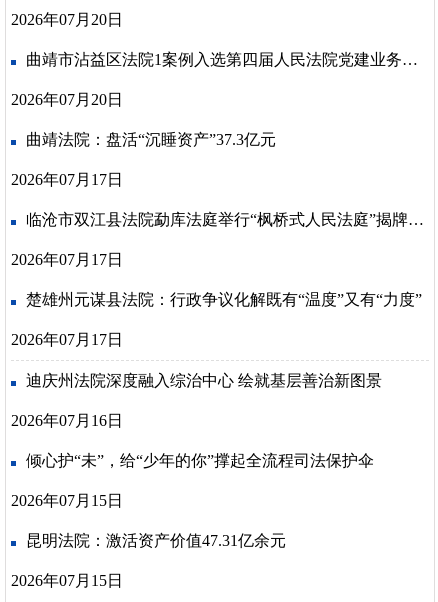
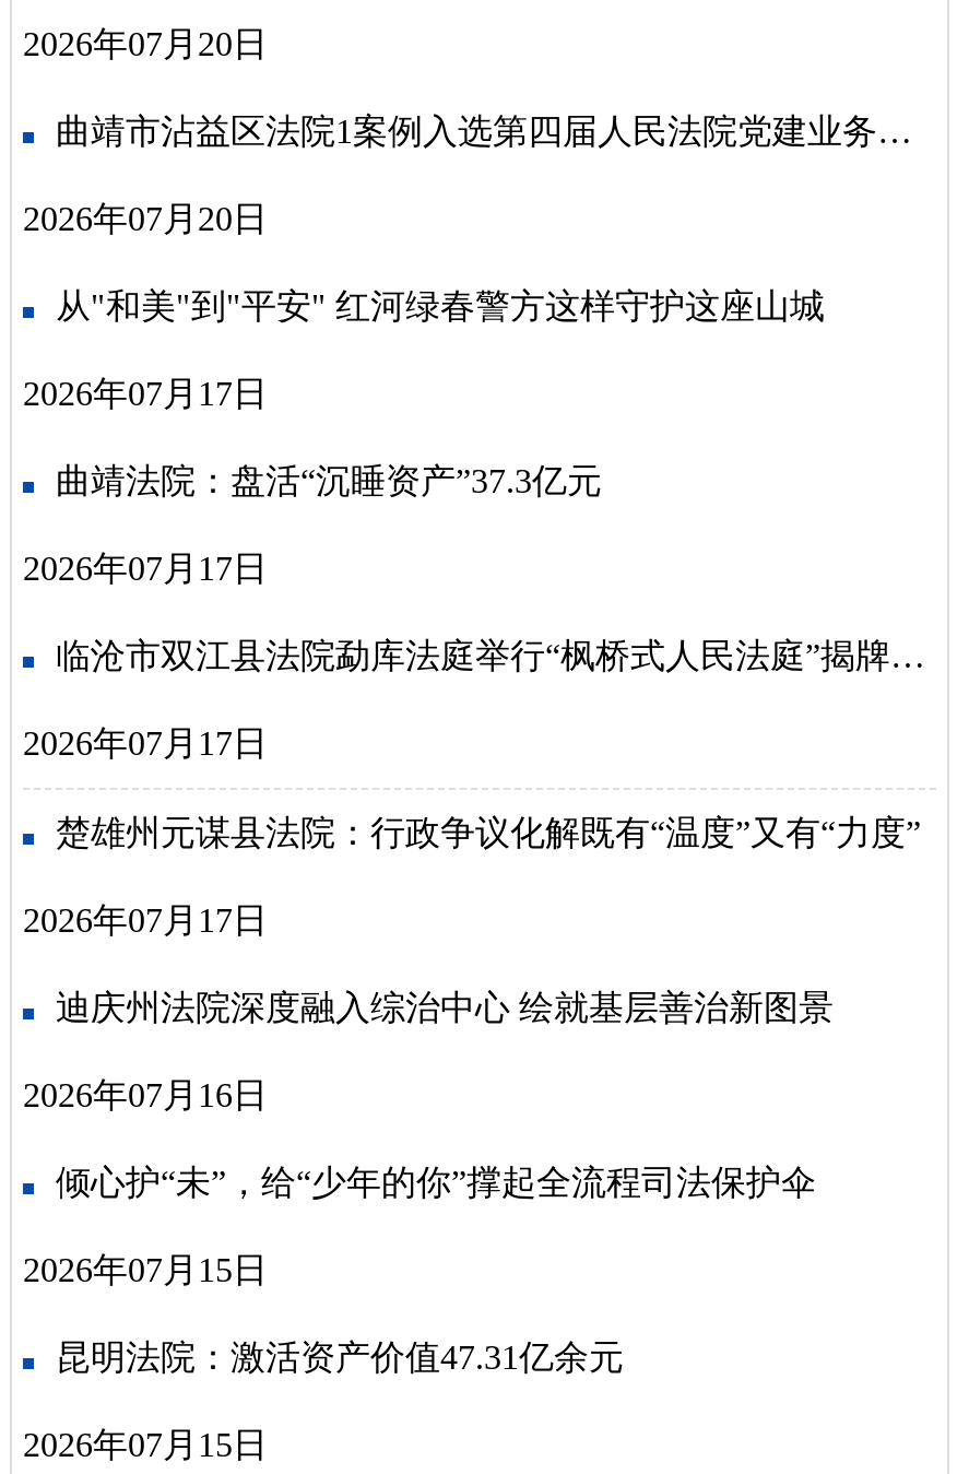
none -> [23,287,825,412] 从"和美"到"平安" 红河绿春警方这样守护这座山城 | 2026年07月17日

